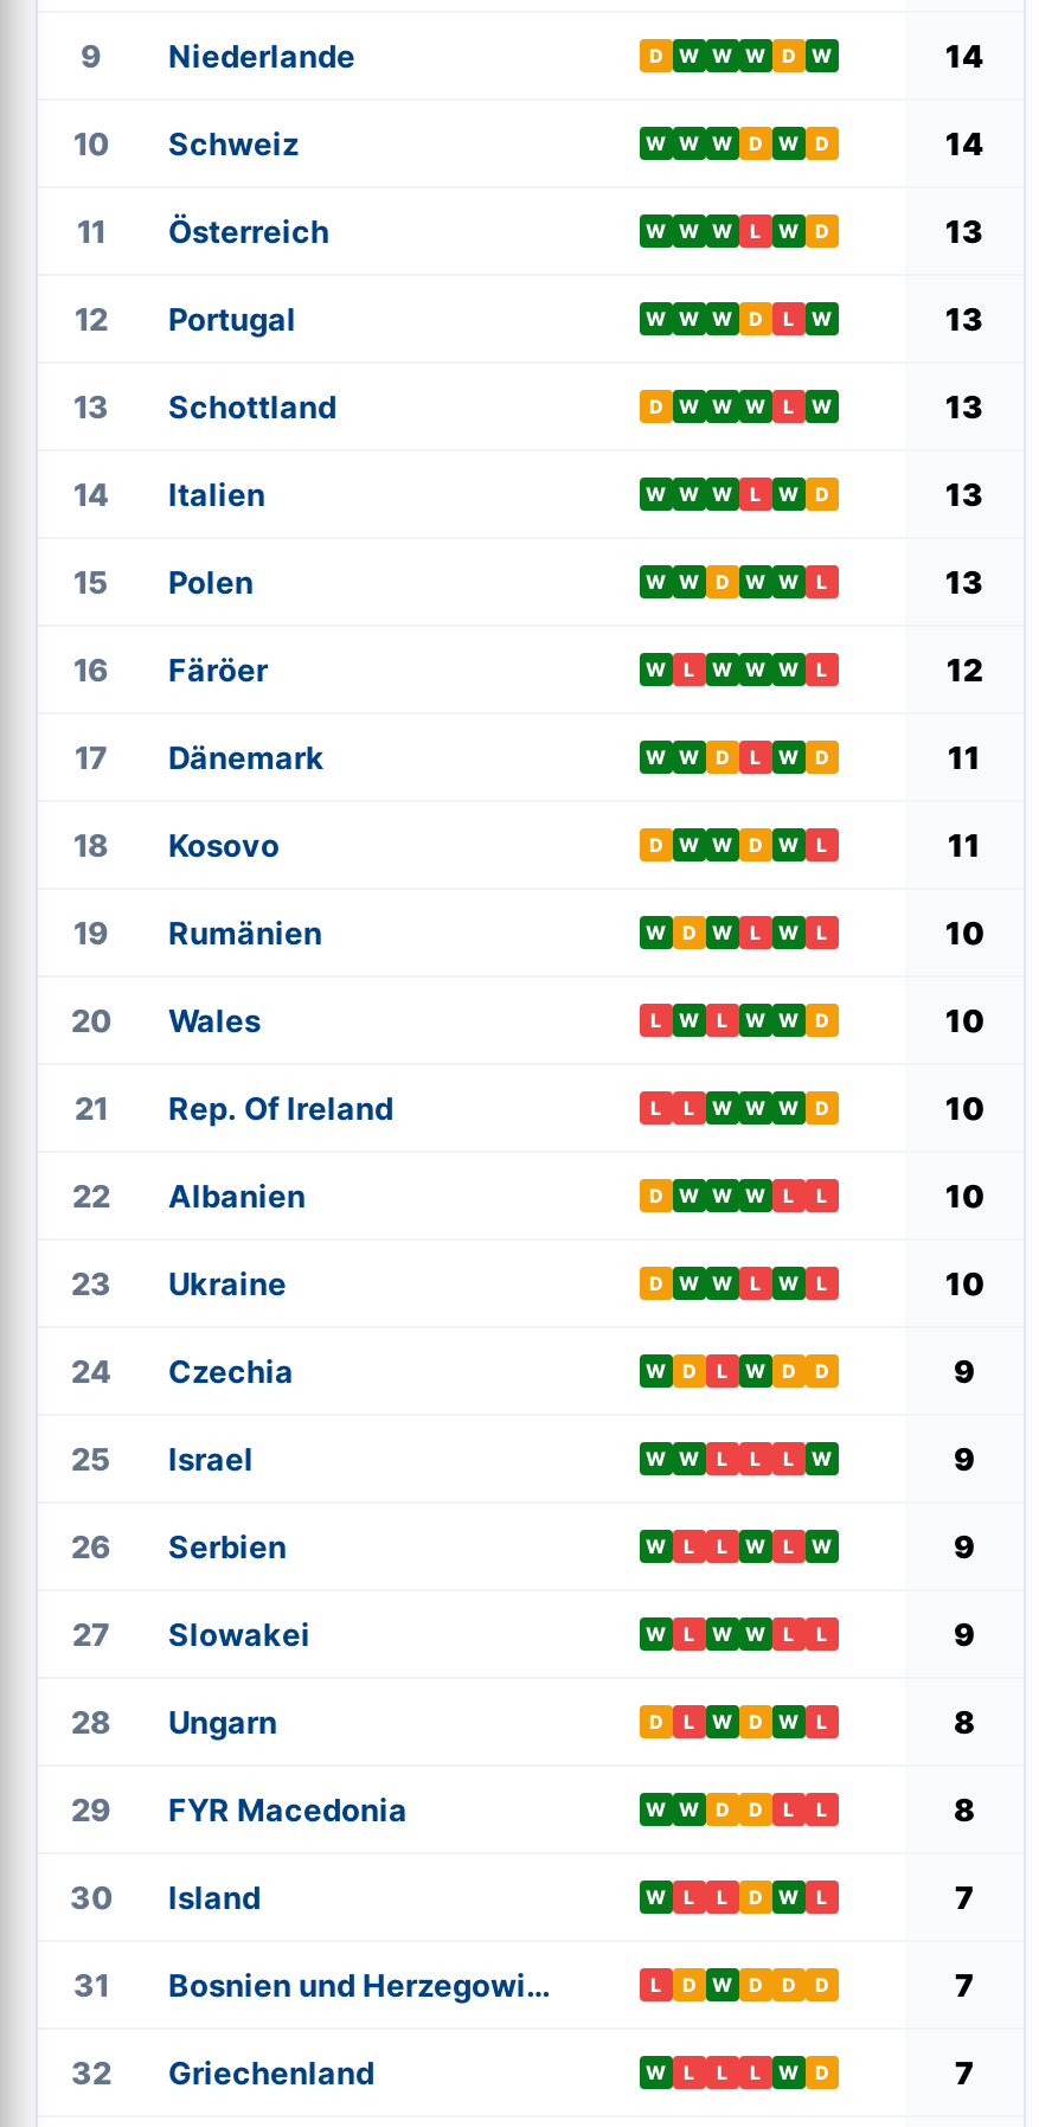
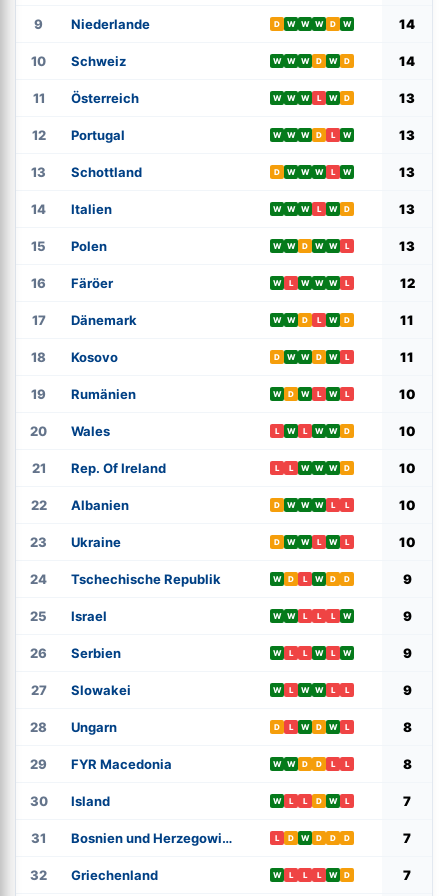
[168,1352,294,1390] Czechia -> [71,571,221,587] Tschechische Republik

